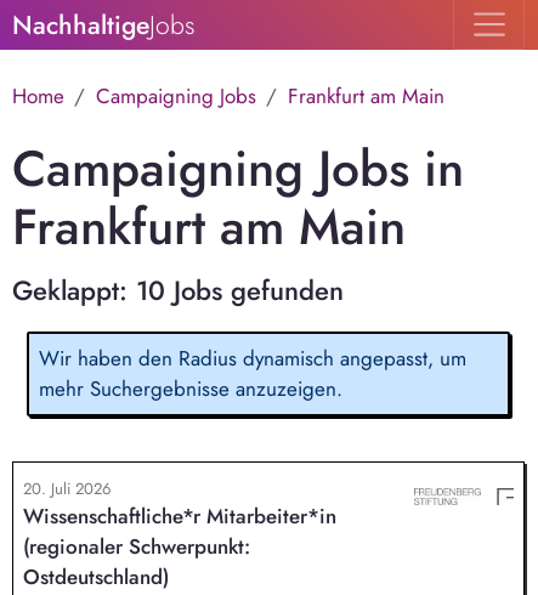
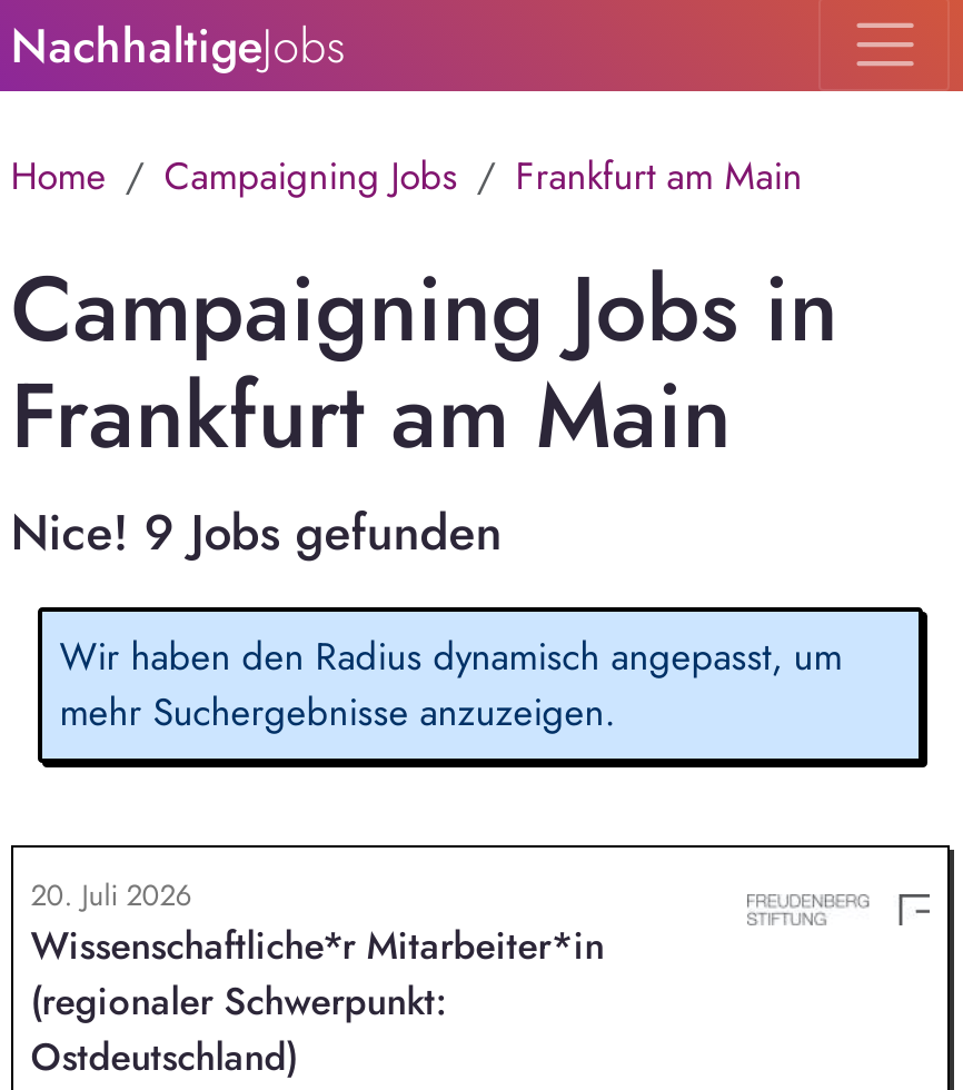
[12,271,343,310] Geklappt: 10 Jobs gefunden -> [11,497,502,568] Nice! 9 Jobs gefunden

